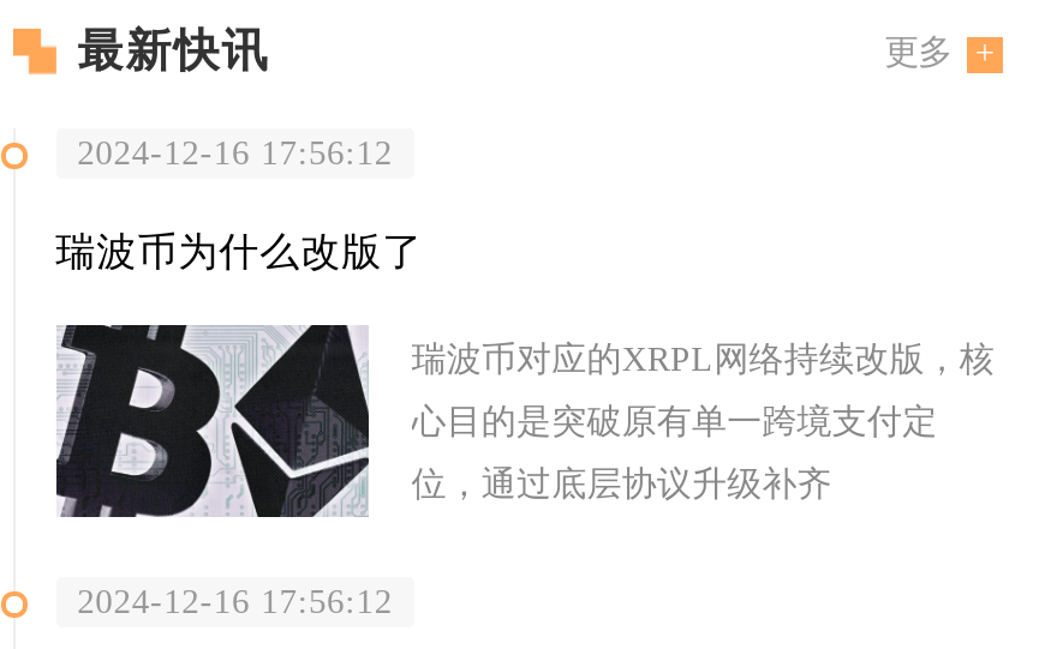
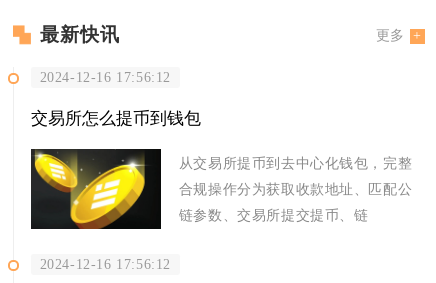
[55,230,423,276] 瑞波币为什么改版了 -> [31,109,201,128] 交易所怎么提币到钱包
[56,323,995,519] [image] | 瑞波币对应的XRPL网络持续改版，核 -> [30,148,412,230] [image] | 从交易所提币到去中心化钱包，完整
[411,402,937,440] 心目的是突破原有单一跨境支付定 -> [179,181,412,197] 合规操作分为获取收款地址、匹配公
[411,464,832,503] 位，通过底层协议升级补齐 -> [179,207,368,223] 链参数、交易所提交提币、链

